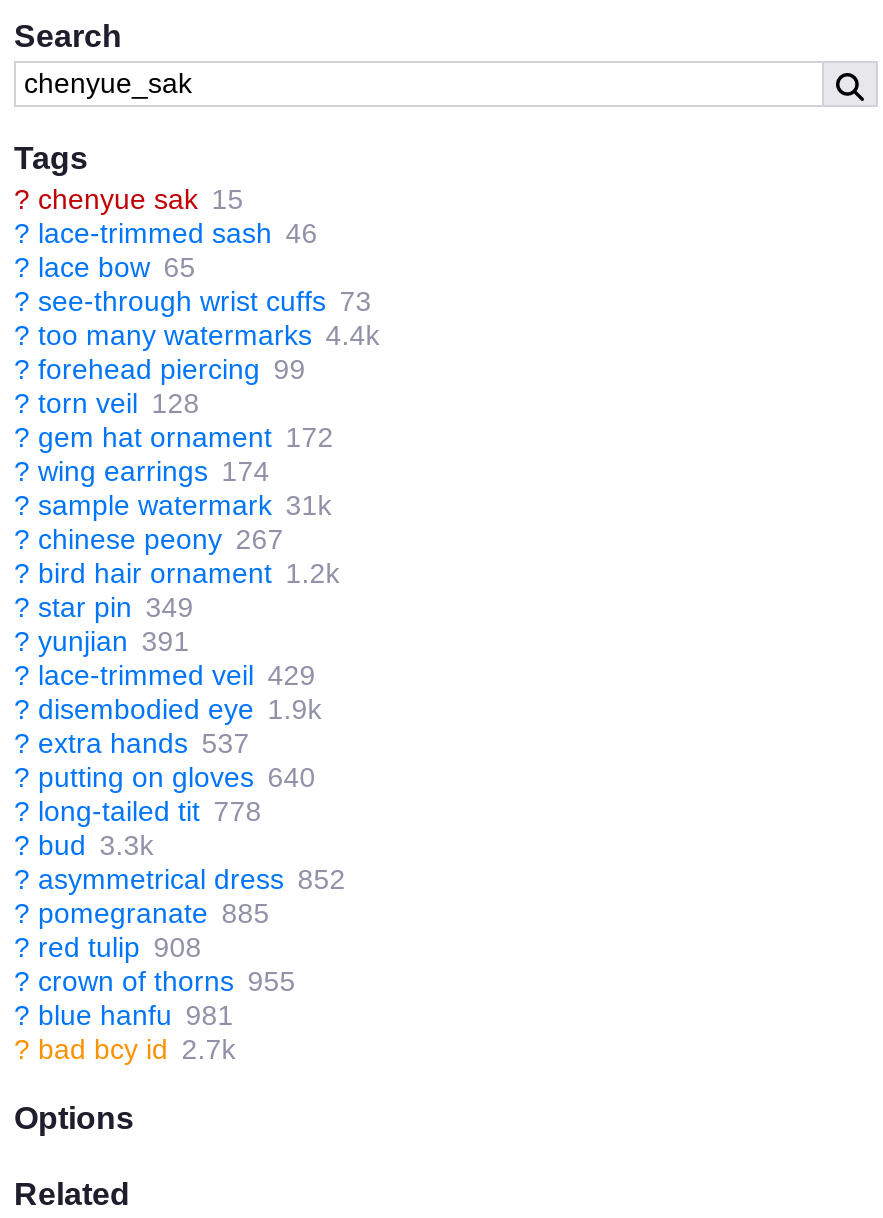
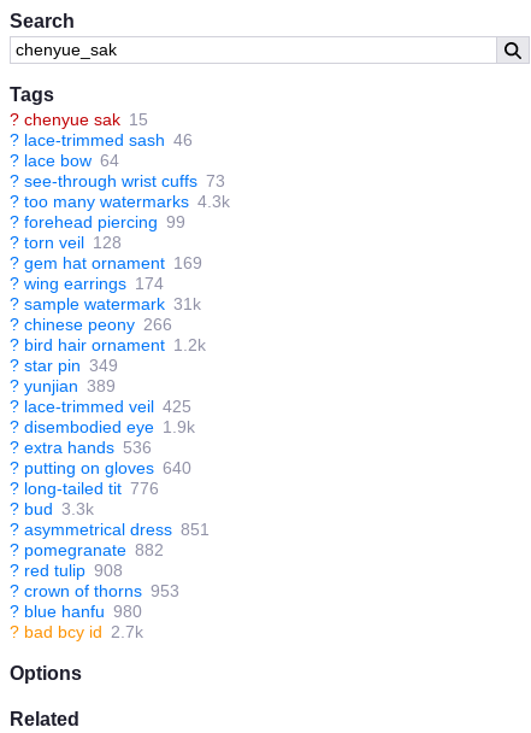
[14,252,196,284] ? lace bow 65 -> [10,151,119,170] ? lace bow 64
[14,320,380,352] ? too many watermarks 4.4k -> [10,192,230,211] ? too many watermarks 4.3k
[14,422,334,454] ? gem hat ornament 172 -> [10,253,202,272] ? gem hat ornament 169
[14,524,284,556] ? chinese peony 267 -> [10,315,172,334] ? chinese peony 266
[14,626,190,658] ? yunjian 391 -> [10,376,115,395] ? yunjian 389
[14,660,316,692] ? lace-trimmed veil 429 -> [10,397,191,416] ? lace-trimmed veil 425
[14,728,250,760] ? extra hands 537 -> [10,438,151,457] ? extra hands 536
[14,796,262,828] ? long-tailed tit 778 -> [10,479,159,498] ? long-tailed tit 776
[14,864,346,896] ? asymmetrical dress 852 -> [10,520,209,539] ? asymmetrical dress 851
[14,898,270,930] ? pomegranate 885 -> [10,540,164,559] ? pomegranate 882
[14,966,296,998] ? crown of thorns 955 -> [10,581,179,600] ? crown of thorns 953
[14,1000,234,1032] ? blue hanfu 981 -> [10,602,142,621] ? blue hanfu 980

